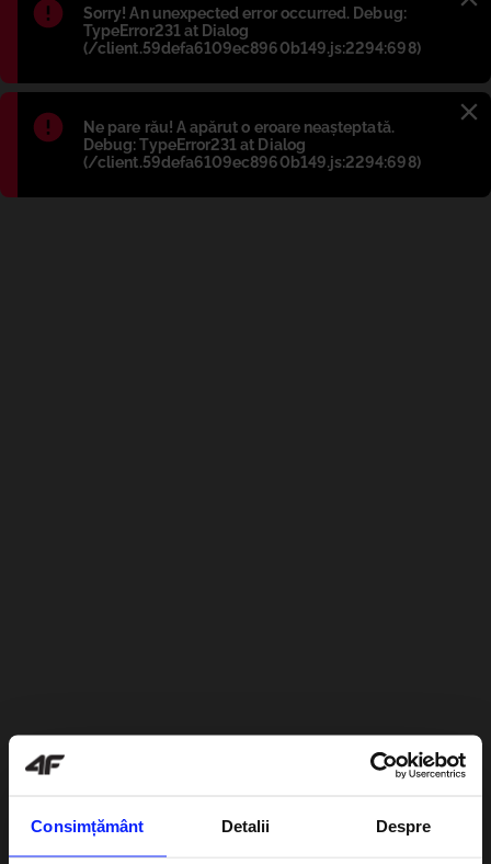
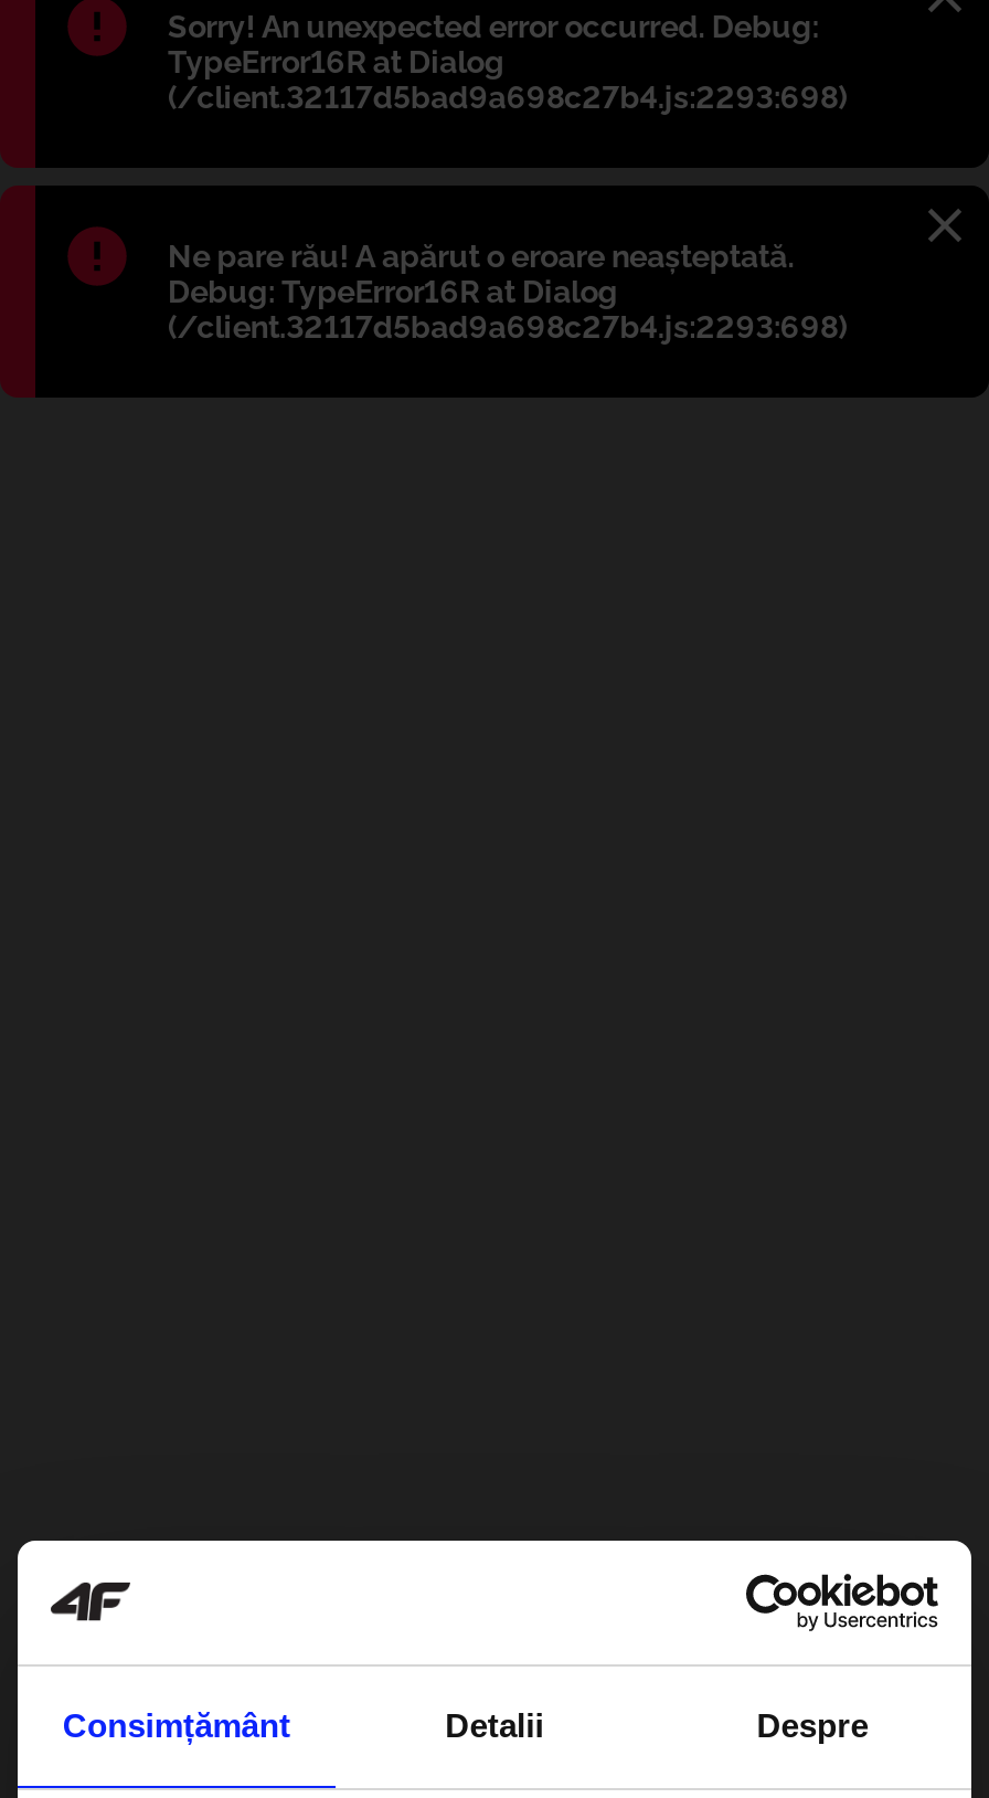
[83,22,421,57] TypeError231 at Dialog | (/client.59defa6109ec8960b149.js:2294:698) -> [168,44,847,115] TypeError16R at Dialog | (/client.32117d5bad9a698c27b4.js:2293:698)
[83,136,421,171] Debug: TypeError231 at Dialog | (/client.59defa6109ec8960b149.js:2294:698) -> [168,274,847,345] Debug: TypeError16R at Dialog | (/client.32117d5bad9a698c27b4.js:2293:698)

